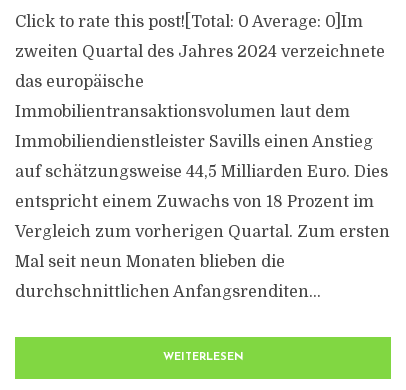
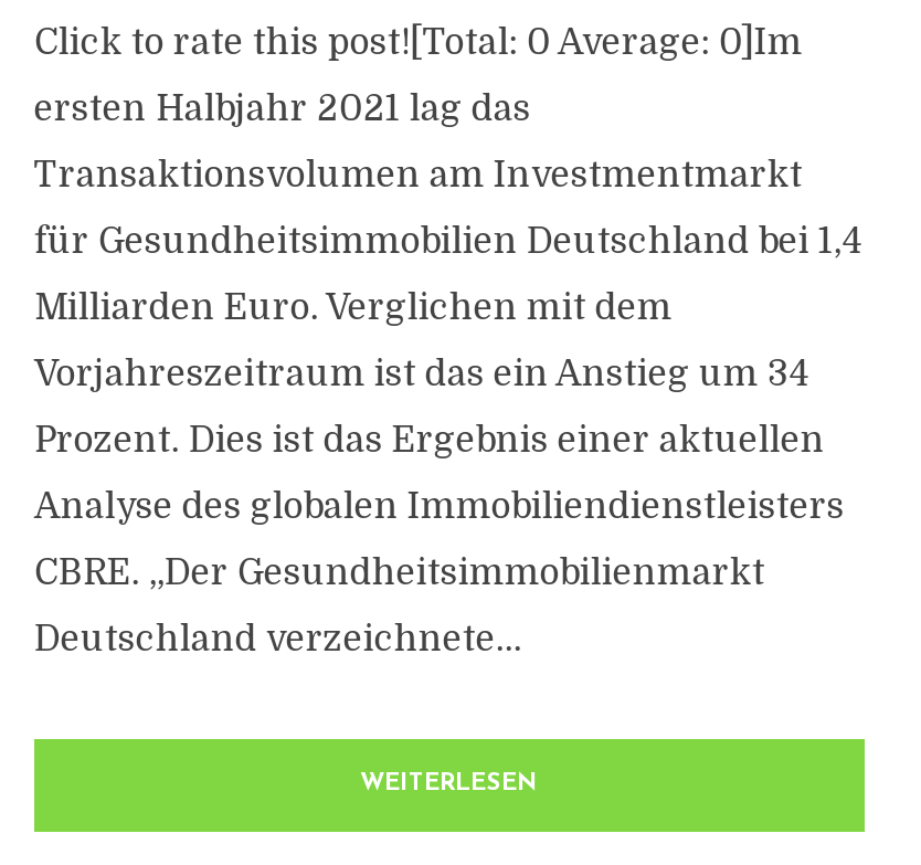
[15,43,385,61] zweiten Quartal des Jahres 2024 verzeichnete -> [34,89,531,129] ersten Halbjahr 2021 lag das
[15,73,144,91] das europäische -> [34,156,802,196] Transaktionsvolumen am Investmentmarkt
[15,103,350,121] Immobilientransaktionsvolumen laut dem -> [34,222,862,262] für Gesundheitsimmobilien Deutschland bei 1,4
[15,133,373,151] Immobiliendienstleister Savills einen Anstieg -> [34,288,672,328] Milliarden Euro. Verglichen mit dem
[15,163,388,181] auf schätzungsweise 44,5 Milliarden Euro. Dies -> [34,355,809,394] Vorjahreszeitraum ist das ein Anstieg um 34
[15,193,374,211] entspricht einem Zuwachs von 18 Prozent im -> [34,421,824,461] Prozent. Dies ist das Ergebnis einer aktuellen
[15,223,390,241] Vergleich zum vorherigen Quartal. Zum ersten -> [34,487,844,527] Analyse des globalen Immobiliendienstleisters
[15,253,285,271] Mal seit neun Monaten blieben die -> [34,553,765,593] CBRE. „Der Gesundheitsimmobilienmarkt
[15,283,321,301] durchschnittlichen Anfangsrenditen... -> [34,620,522,660] Deutschland verzeichnete...

